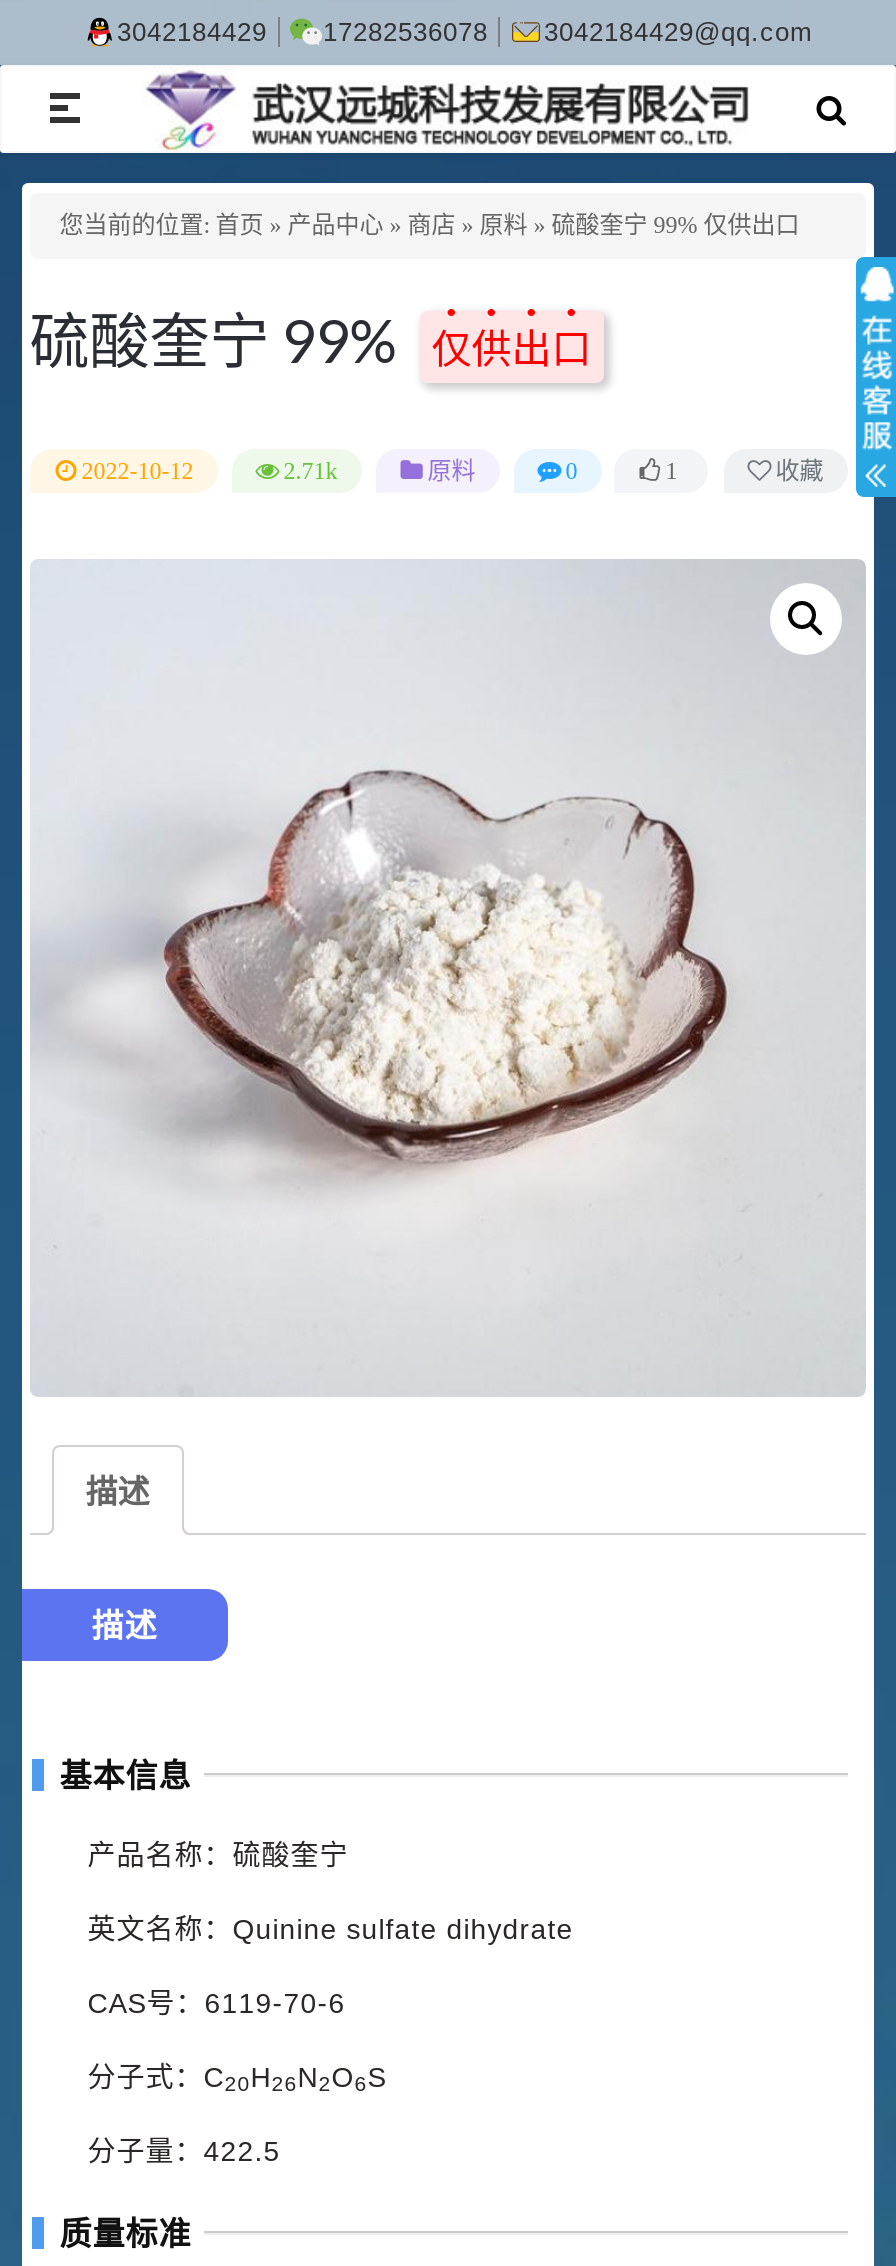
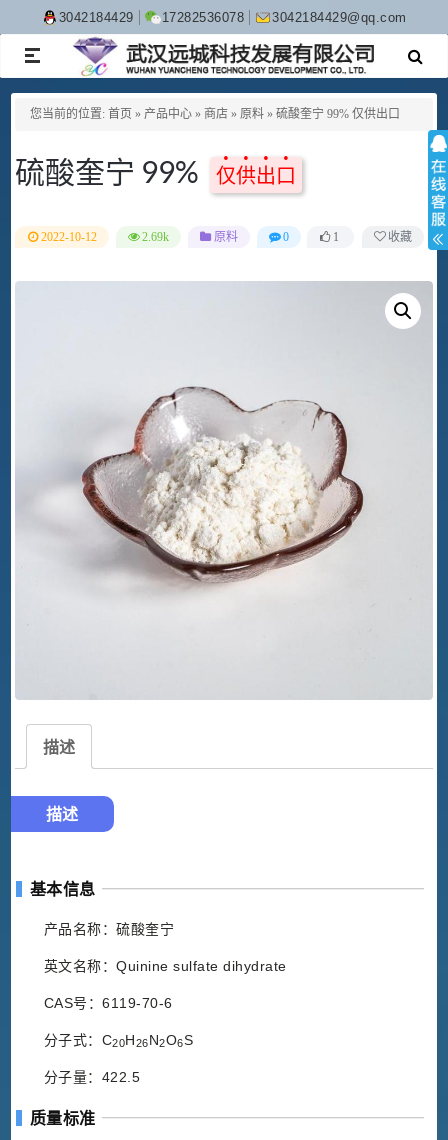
[284,457,338,485] 2.71k -> [142,230,169,244] 2.69k

